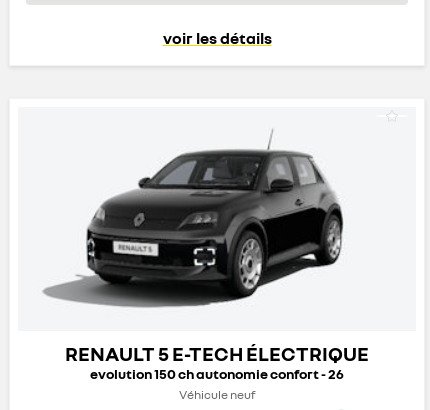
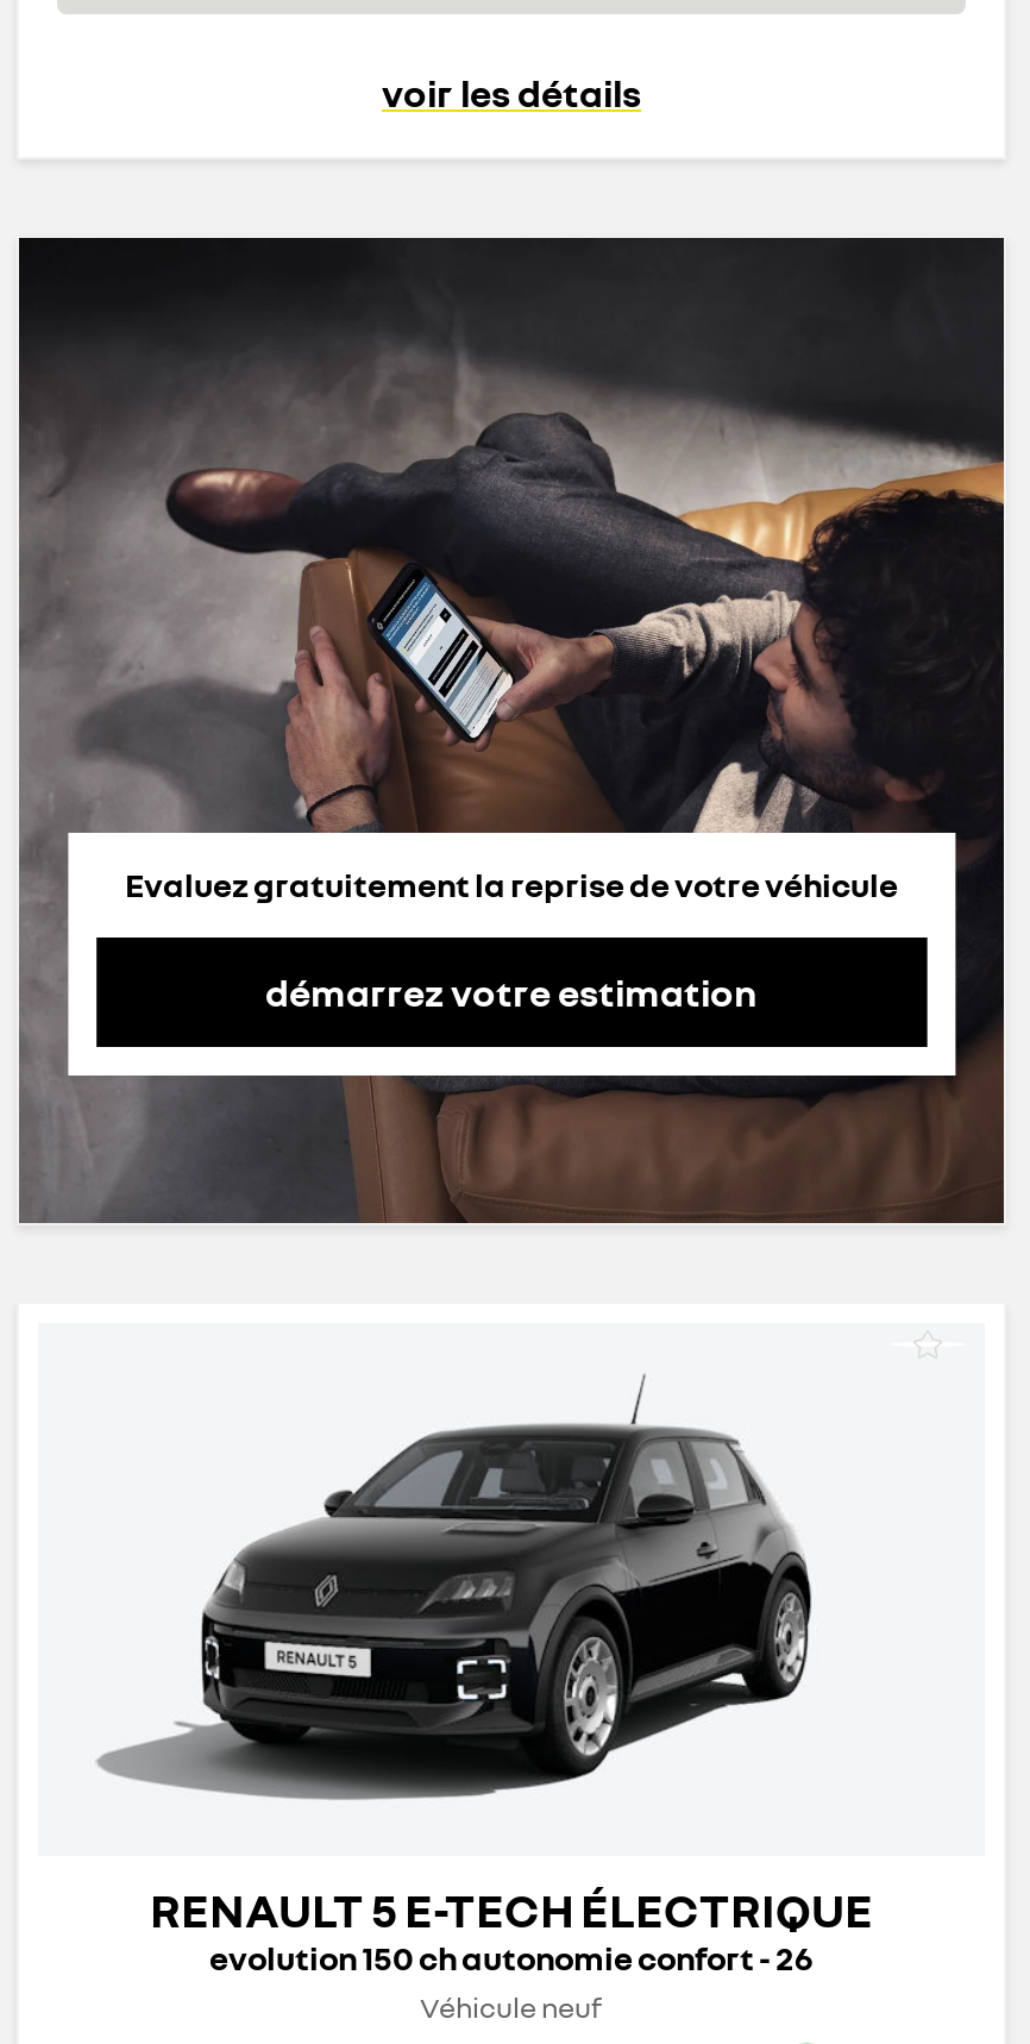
none -> [17,236,1006,1225] [image] | Evaluez gratuitement la reprise de votre véhicule | démarrez votre estimation

